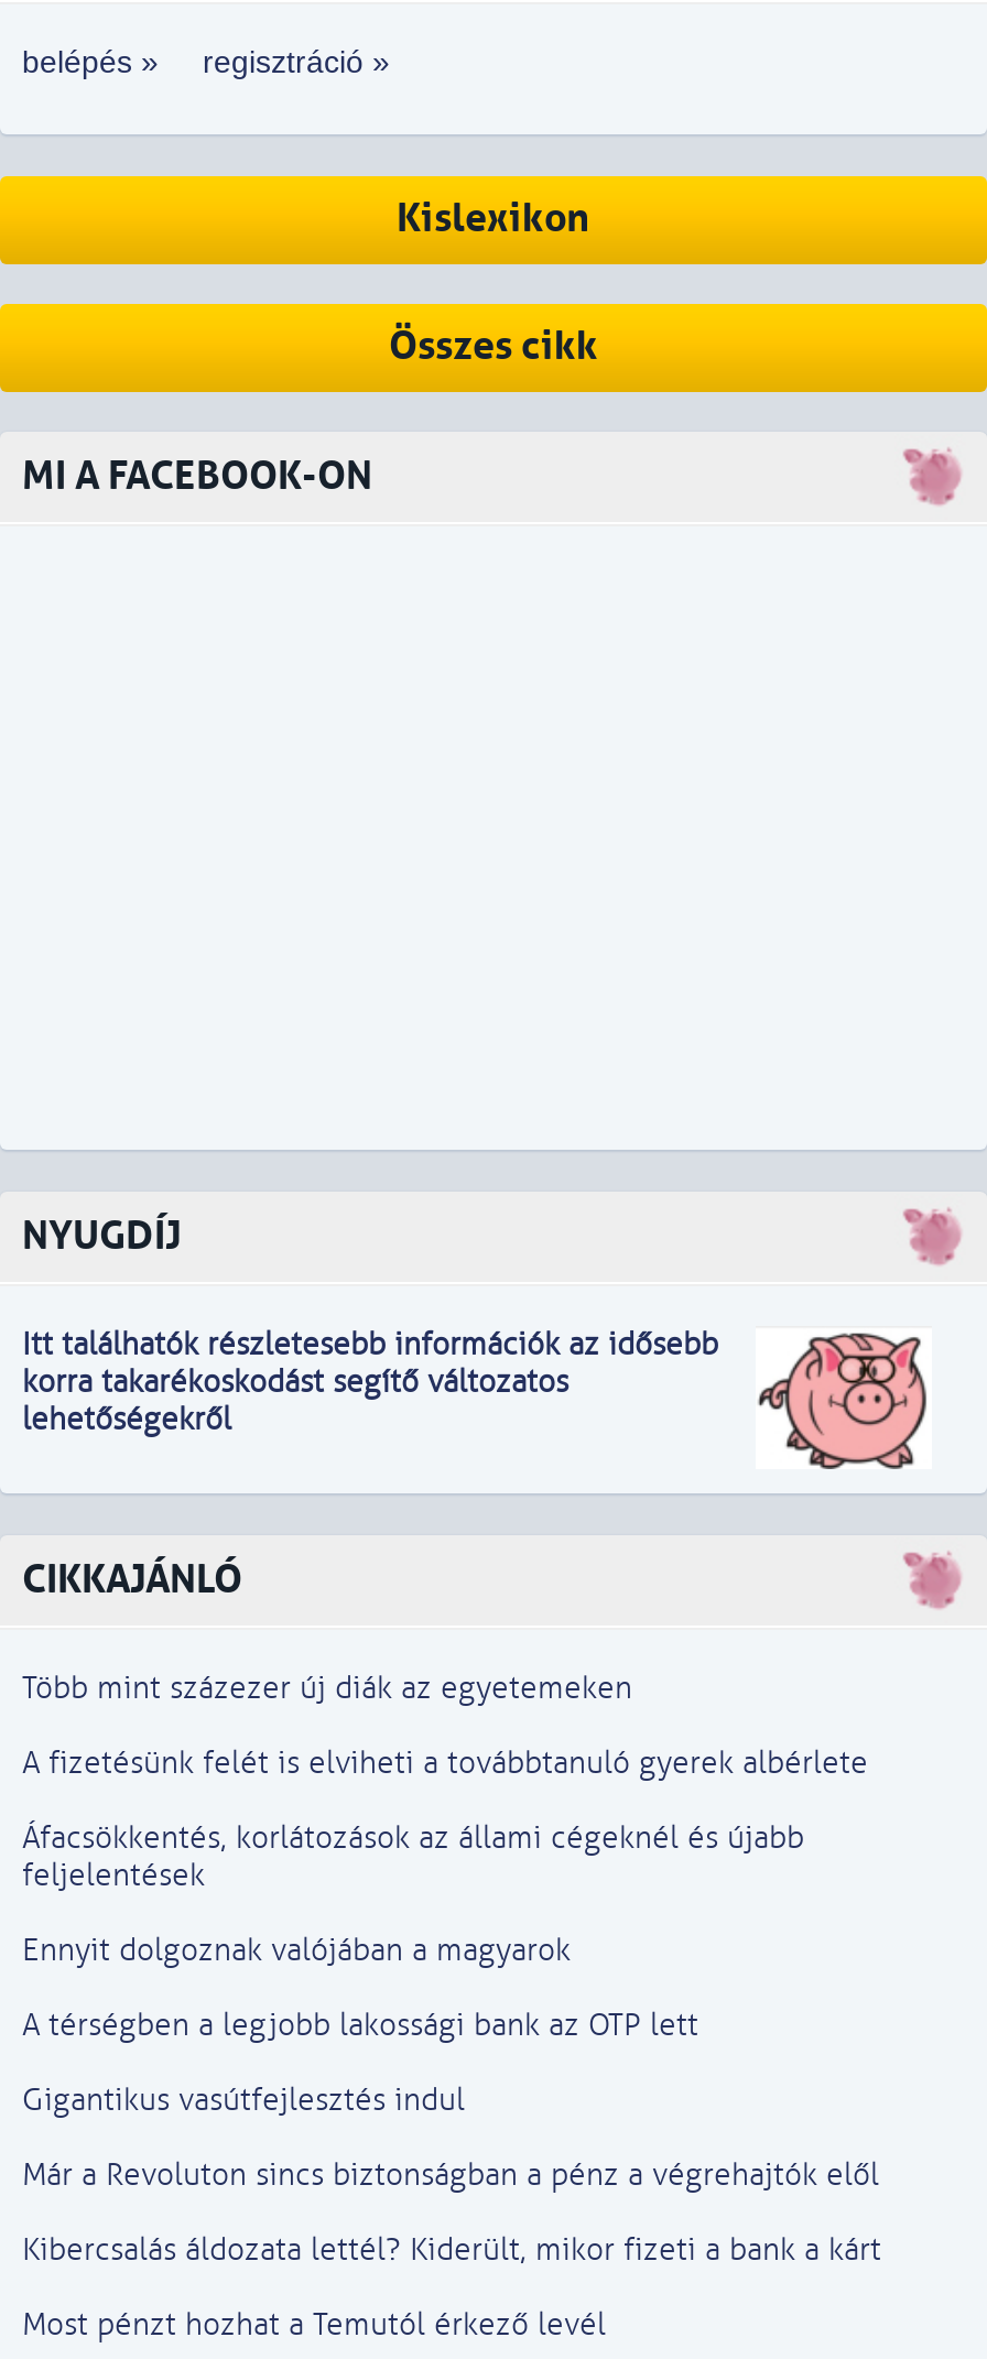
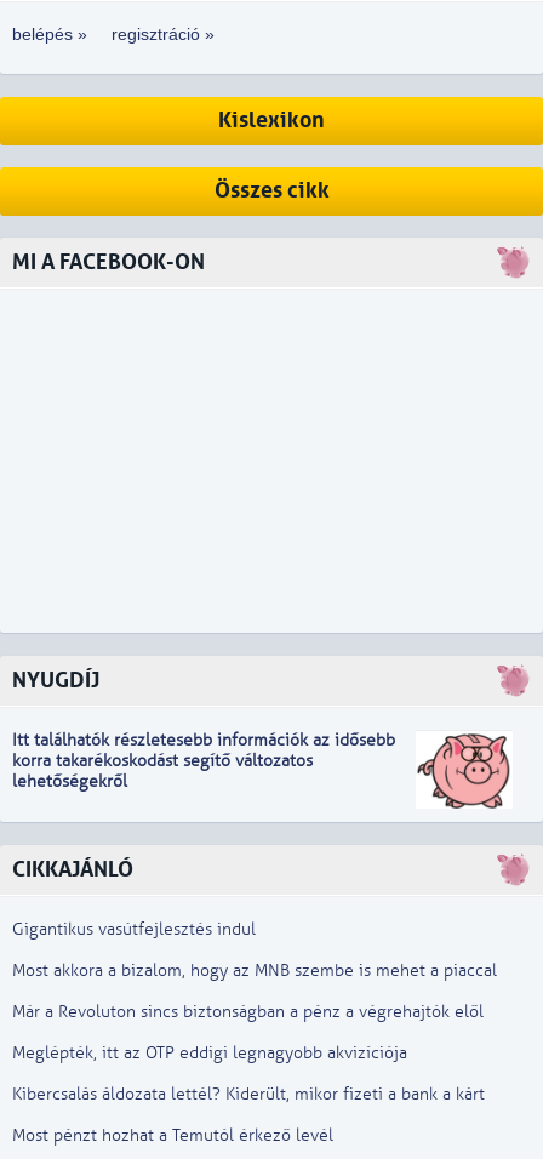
[22,1671,868,2045] Több mint százezer új diák az egyetemeken | A fizetésünk felét is elviheti a továbbtanuló gyerek albérlete | Áfacsökkentés, korlátozások az állami cégeknél és újabb | feljelentések | Ennyit dolgoznak valójában a magyarok | A térségben a legjobb lakossági bank az OTP lett -> none
moved [22,2083,465,2120] -> [12,920,256,940]: Gigantikus vasútfejlesztés indul
none -> [12,961,497,981] Most akkora a bizalom, hogy az MNB szembe is mehet a piaccal
moved [22,2157,879,2195] -> [12,1002,484,1023]: Már a Revoluton sincs biztonságban a pénz a végrehajtók elől
none -> [12,1043,407,1064] Meglépték, itt az OTP eddigi legnagyobb akvizíciója

